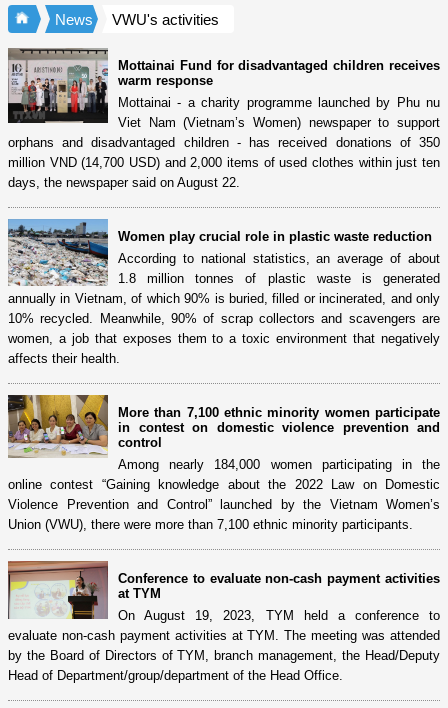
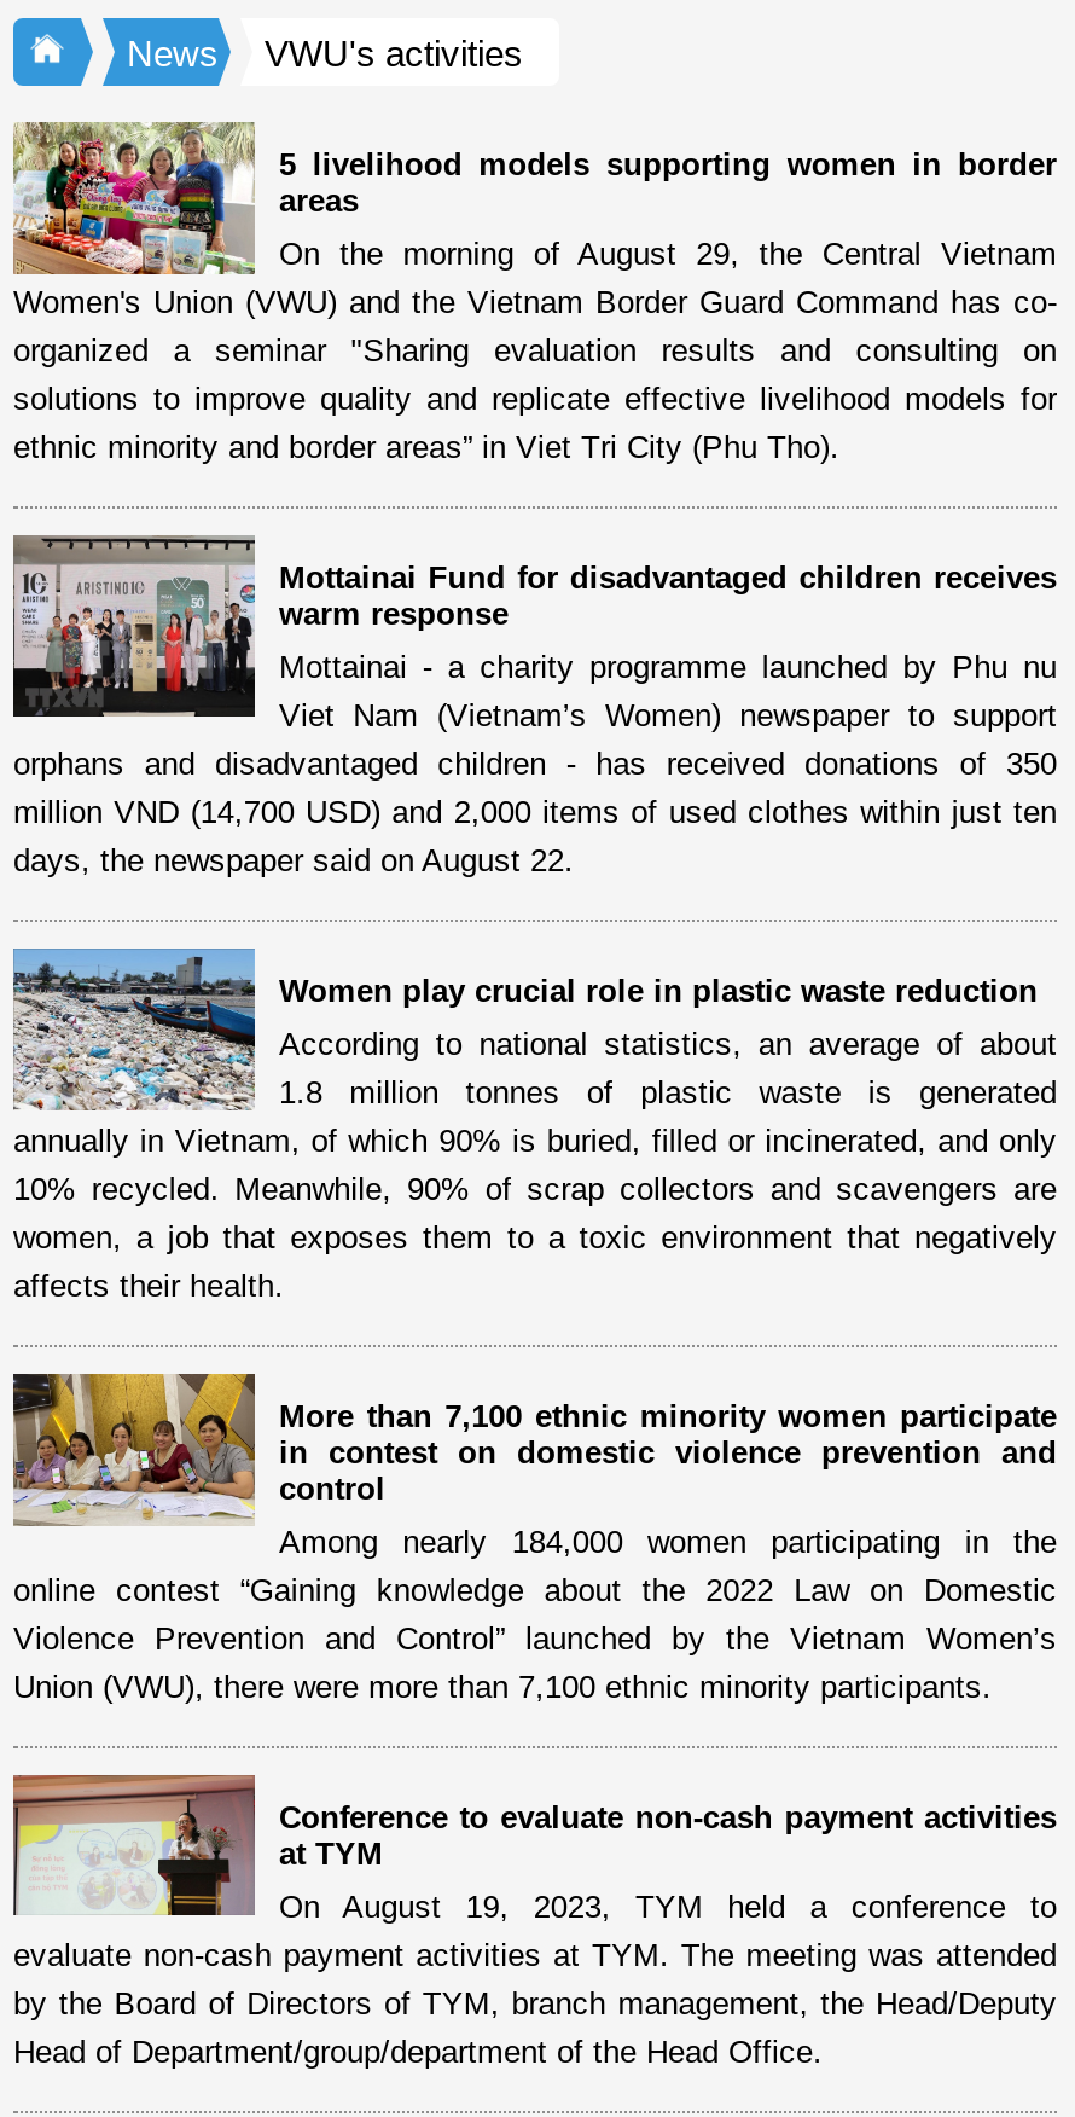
none -> [13,122,1057,465] [image] | 5 livelihood models supporting women in border | areas | On the morning of August 29, the Central Vietnam | Women's Union (VWU) and the Vietnam Border Guard Command has co- | organized a seminar "Sharing evaluation results and consulting on | solutions to improve quality and replicate effective livelihood models for | ethnic minority and border areas” in Viet Tri City (Phu Tho).

